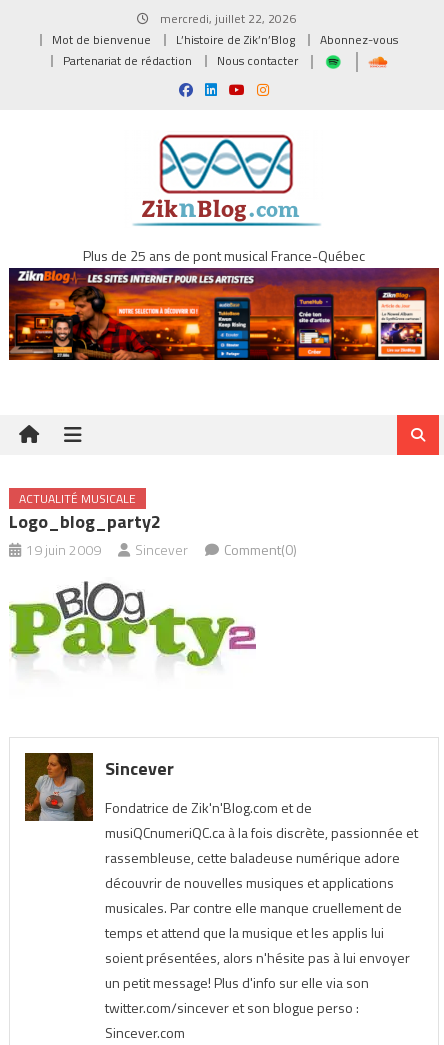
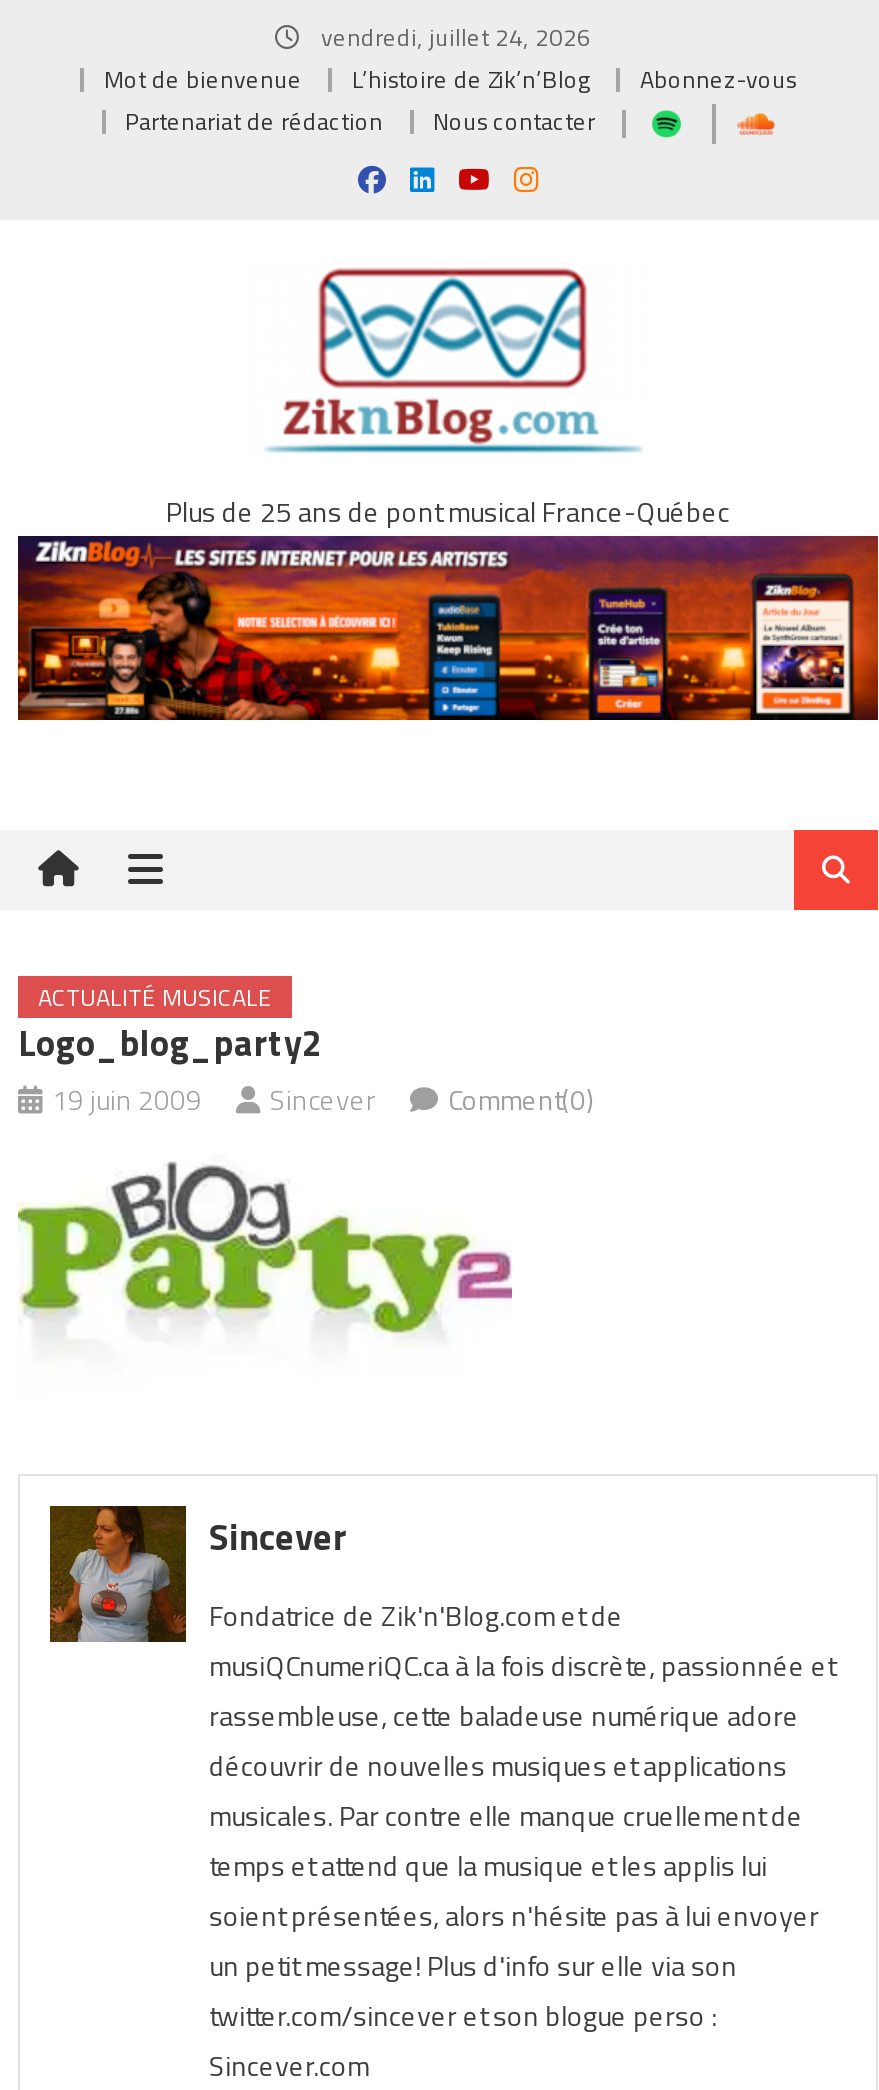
[157,9,296,28] mercredi, juillet 22, 2026 -> [315,18,591,56] vendredi, juillet 24, 2026

